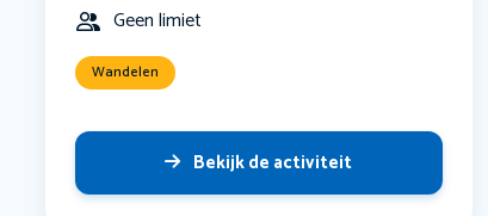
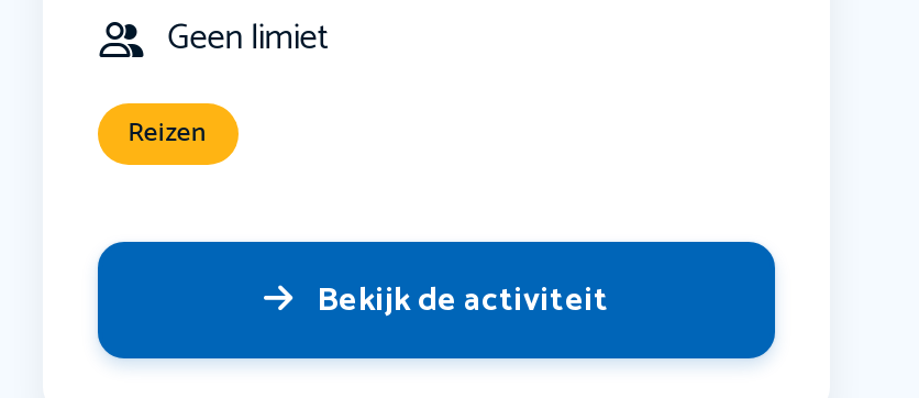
[92,61,158,84] Wandelen -> [128,113,207,155] Reizen

